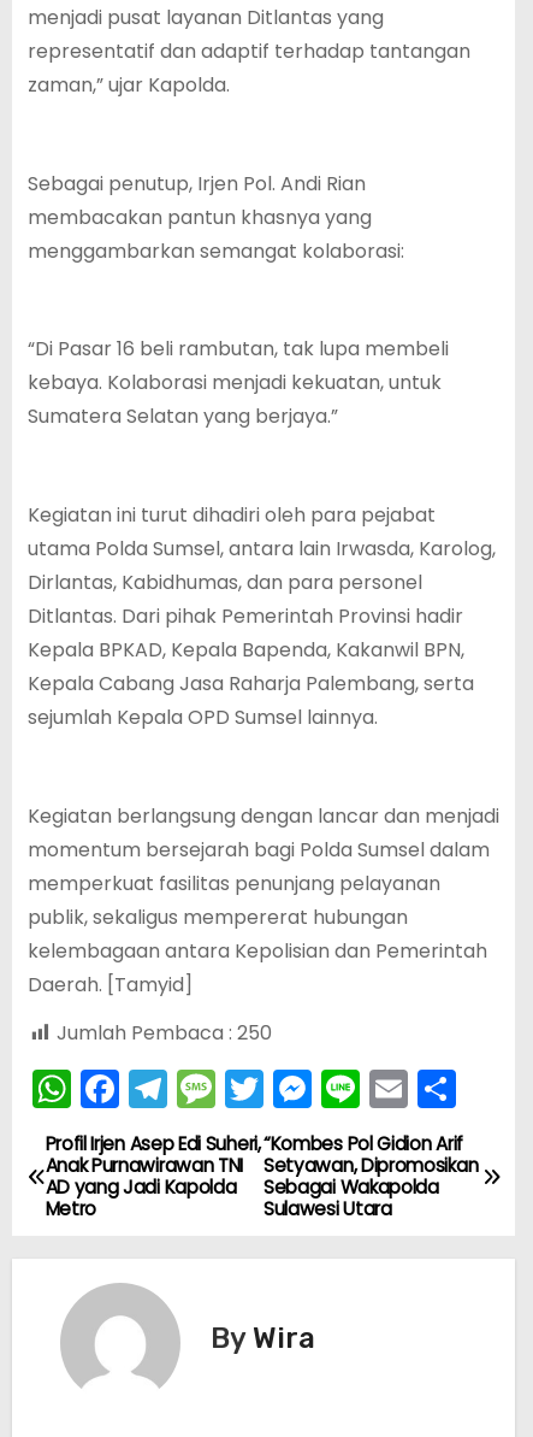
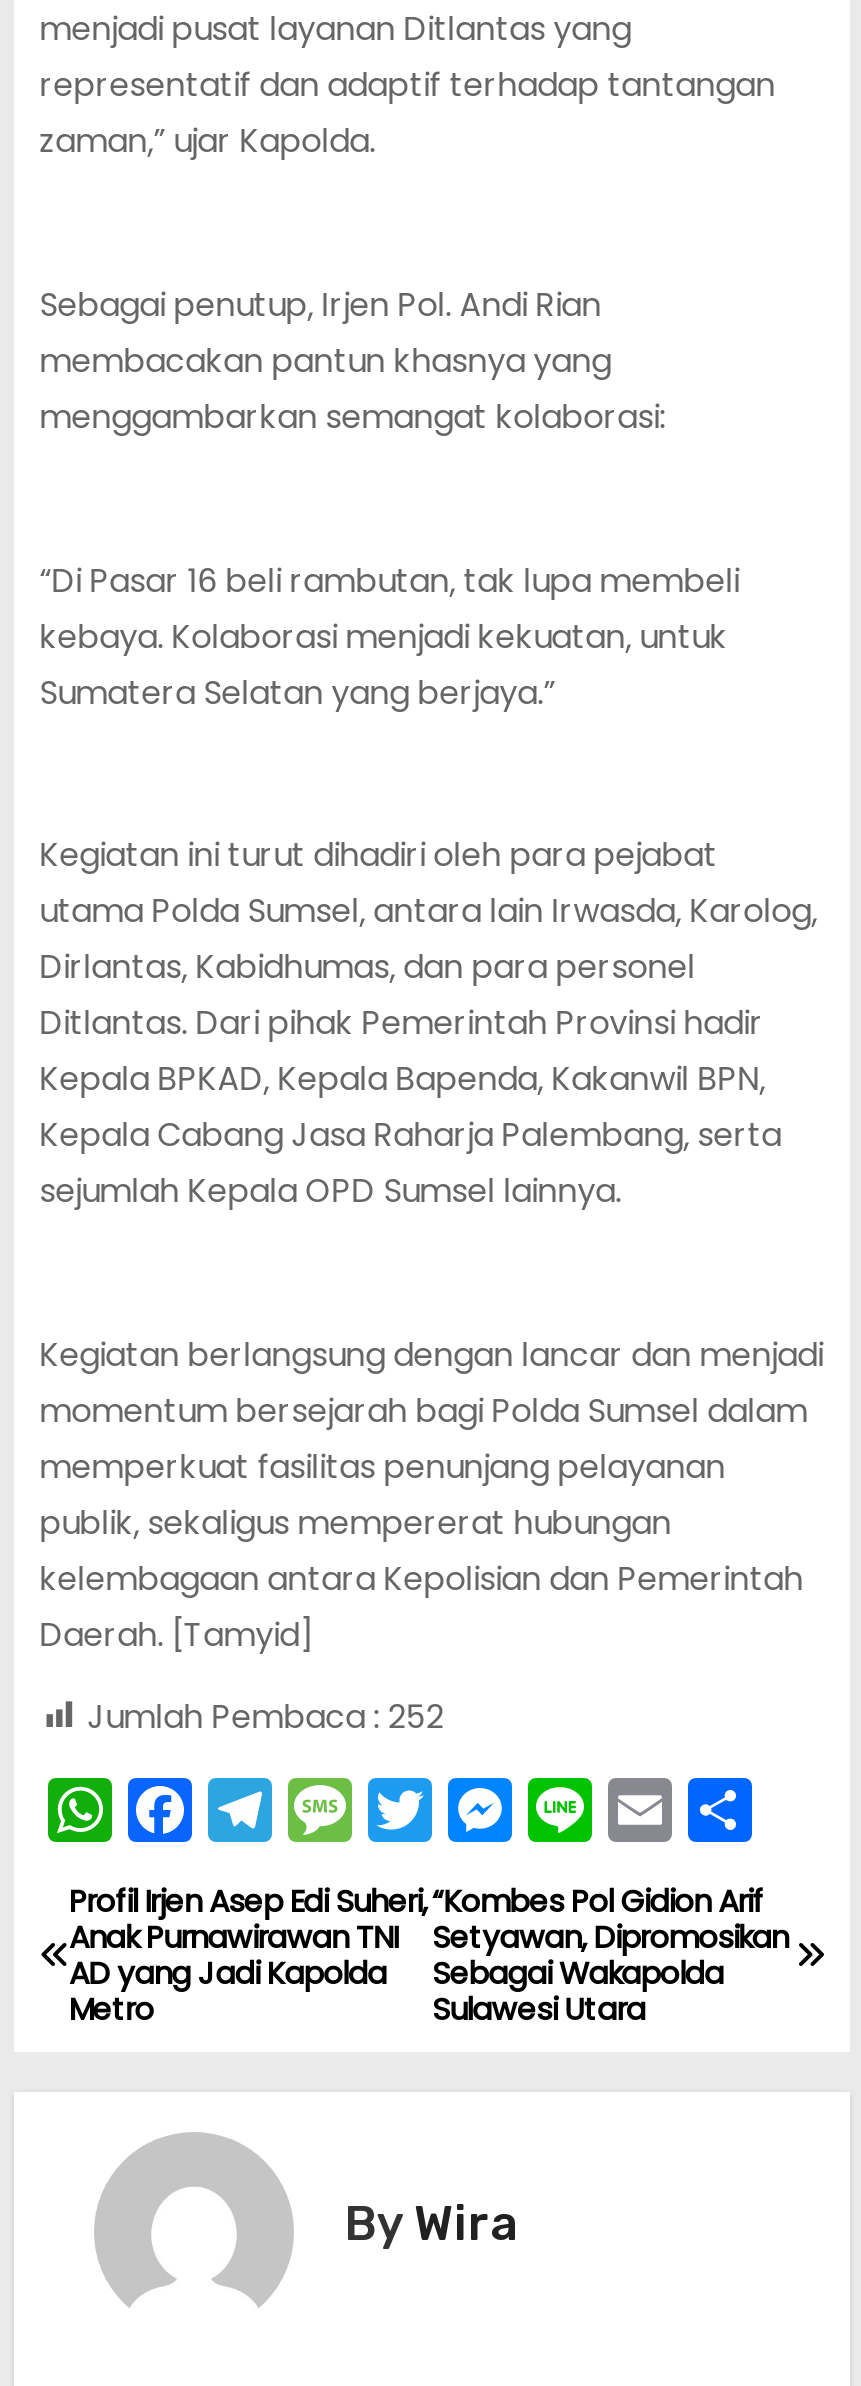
[56,1020,272,1047] Jumlah Pembaca : 250 -> [88,1693,444,1739] Jumlah Pembaca : 252

